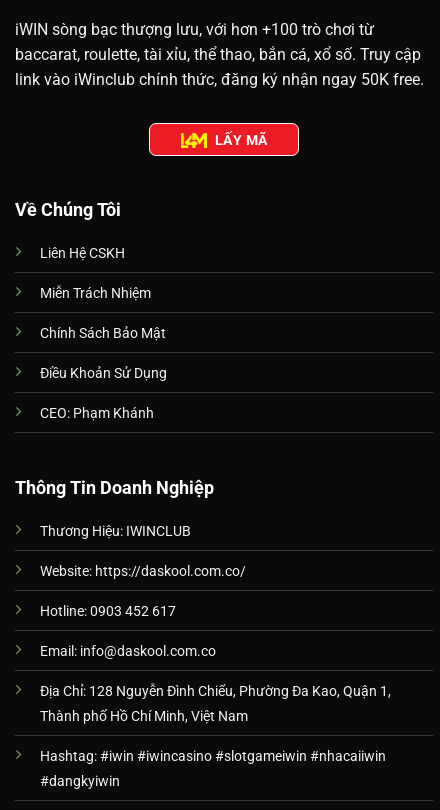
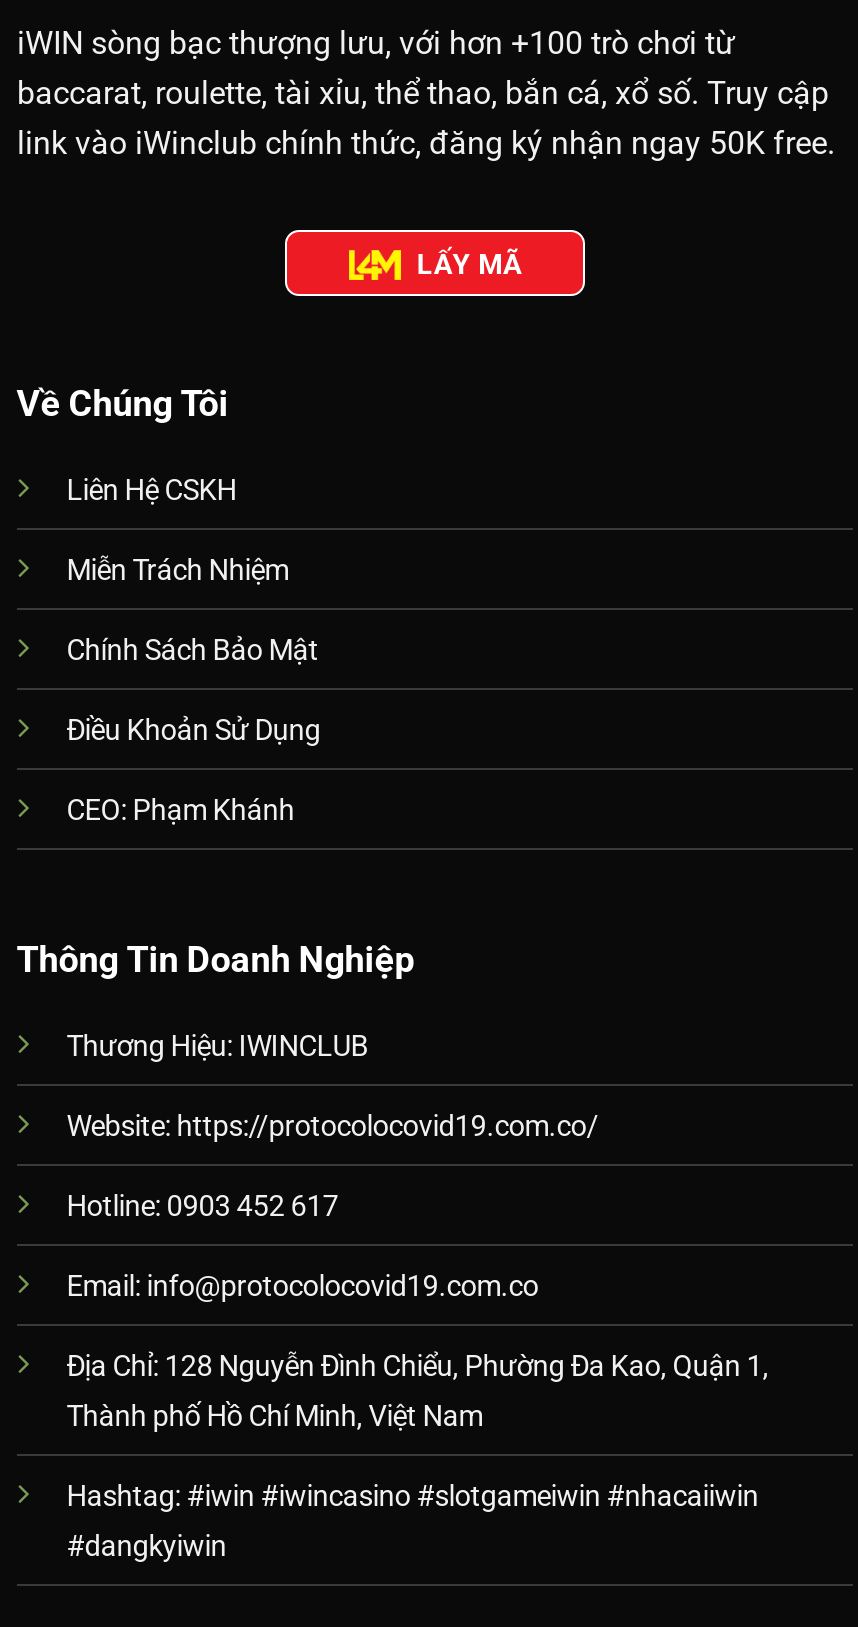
[40,563,246,580] Website: https://daskool.com.co/ -> [67,1109,599,1143] Website: https://protocolocovid19.com.co/
[40,643,216,660] Email: info@daskool.com.co -> [67,1269,539,1303] Email: info@protocolocovid19.com.co

